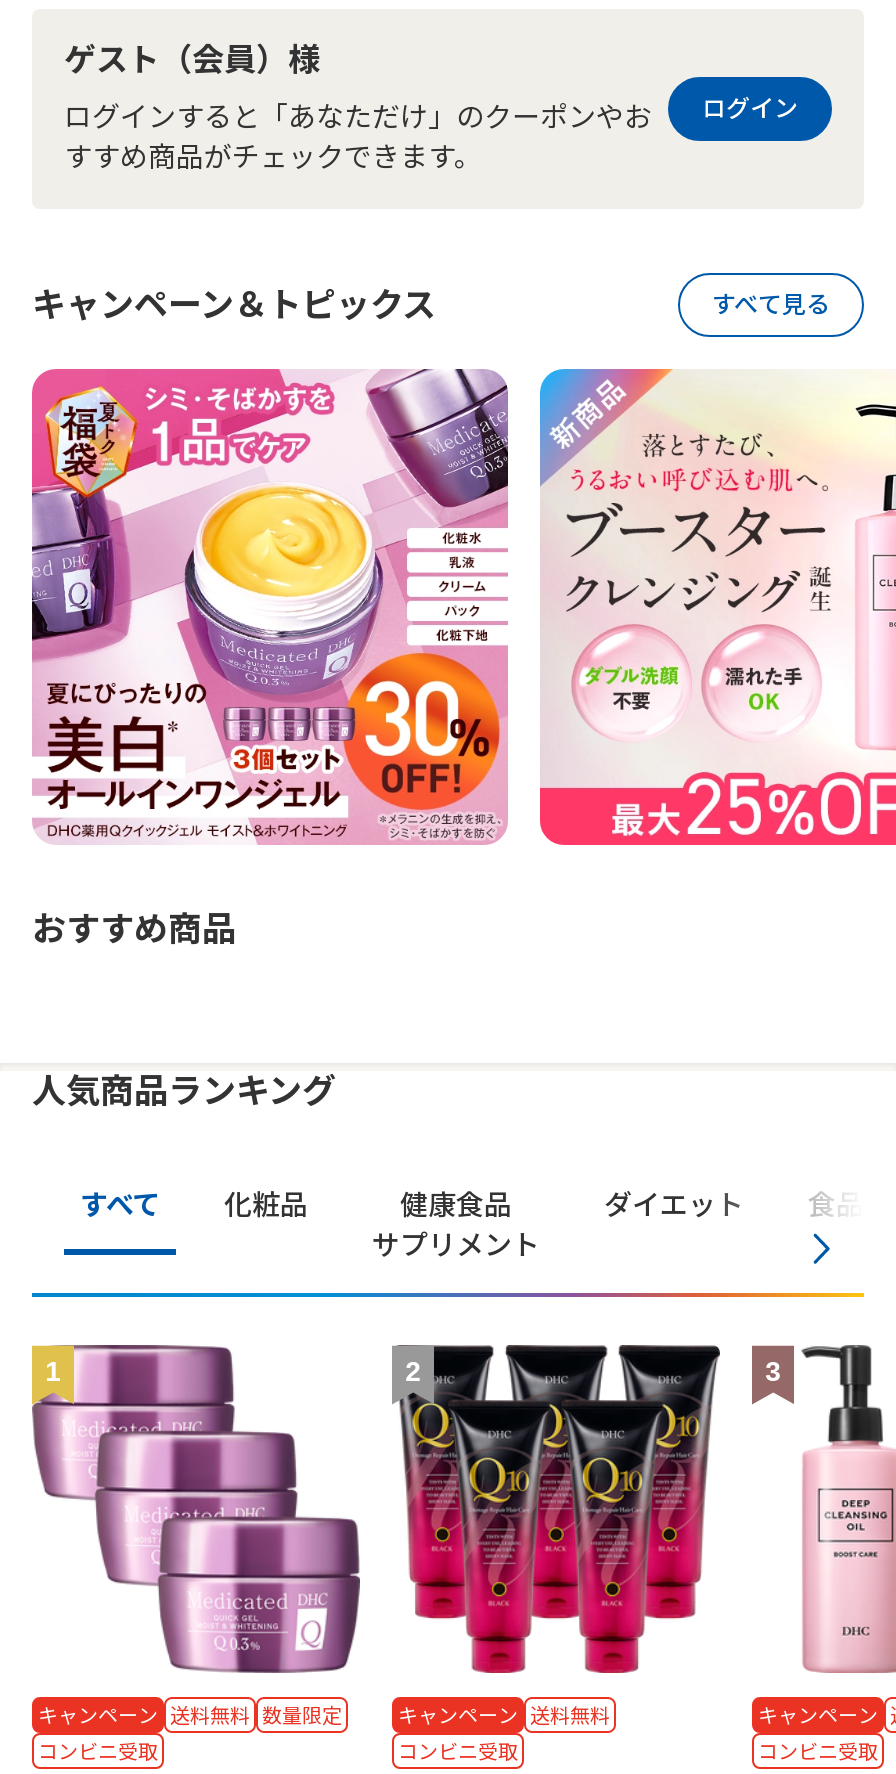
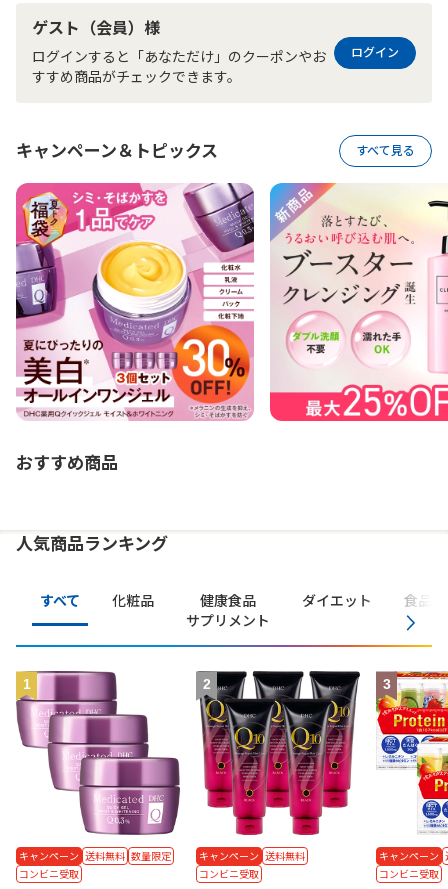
[752,1345,890,1675] [image] -> [375,671,445,835] [image]

